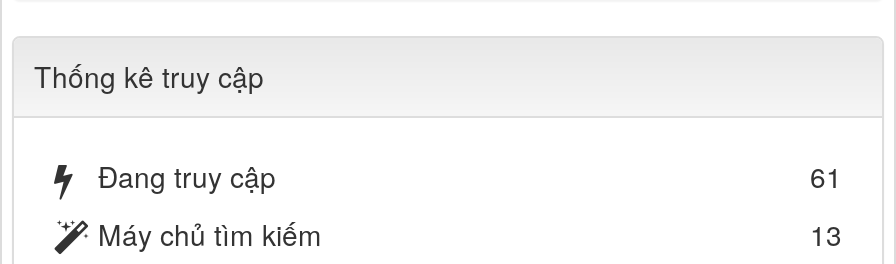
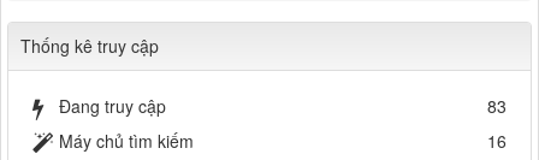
[810,157,842,197] 61 -> [487,94,507,118] 83
[810,215,842,255] 13 -> [487,129,507,153] 16

